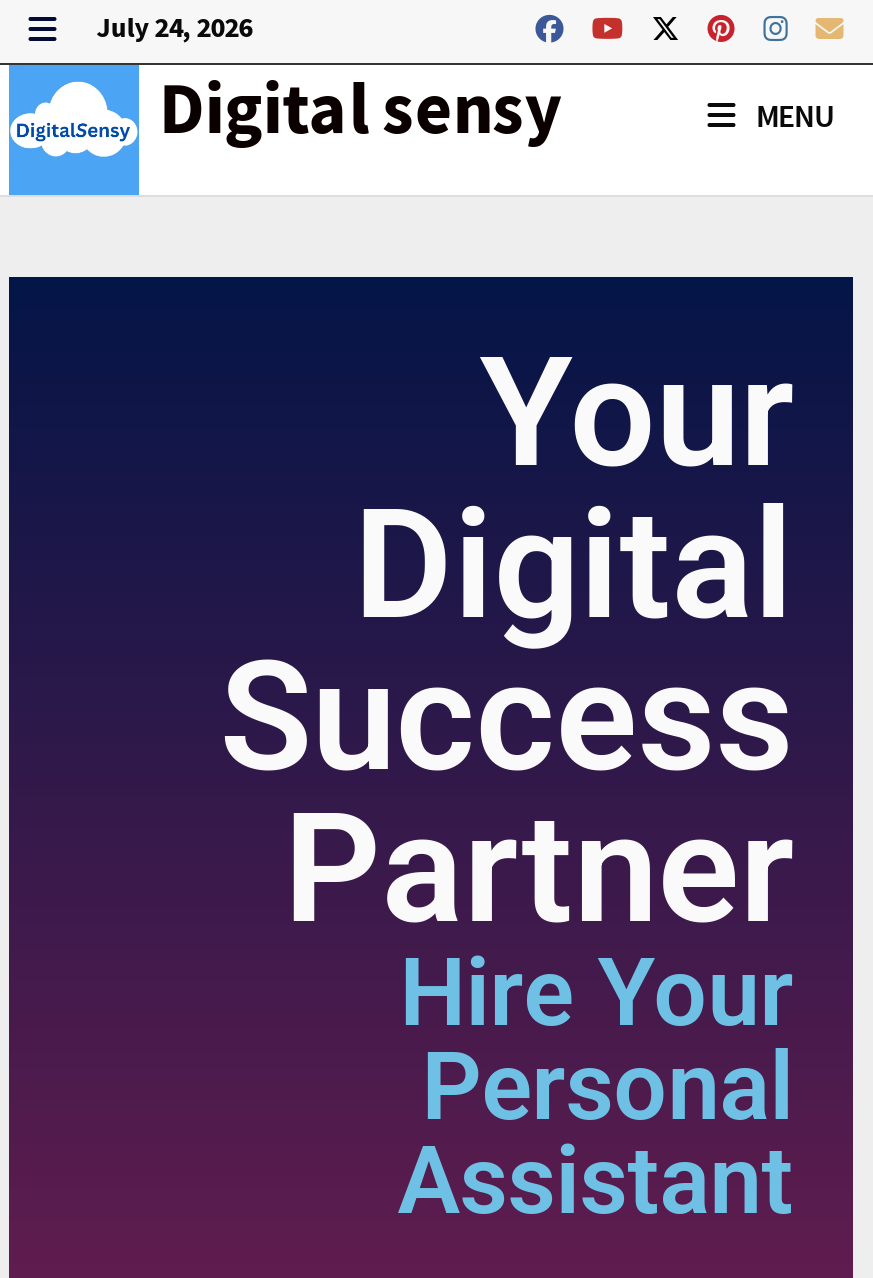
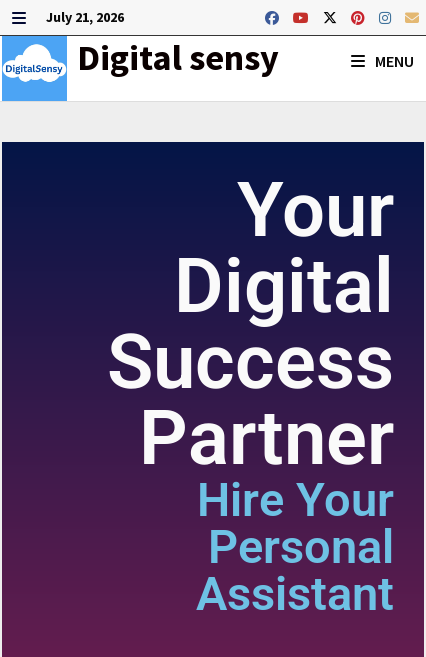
[97,9,253,45] July 24, 2026 -> [46,8,124,26] July 21, 2026

